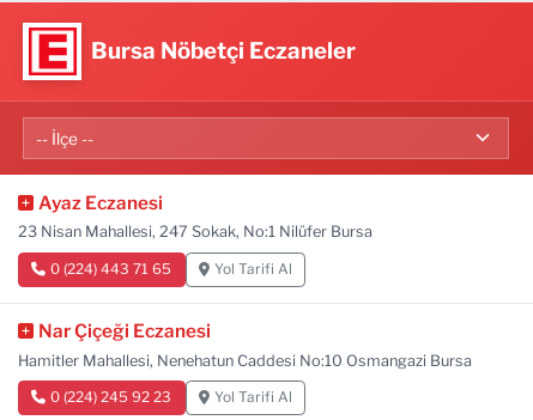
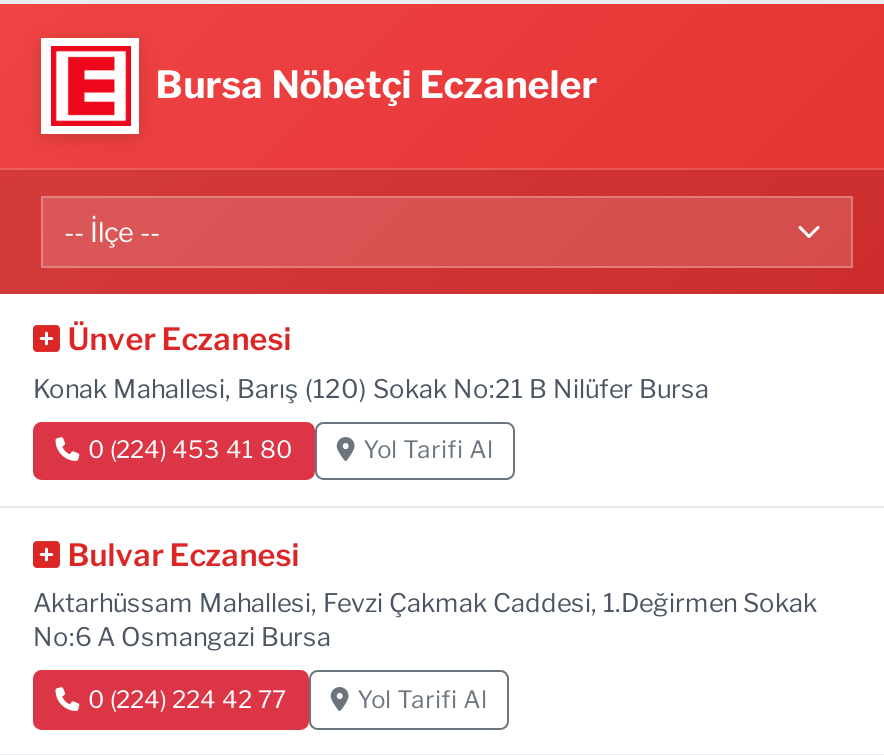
[31,26,74,77] [image] -> [45,37,135,135] [image]
[18,191,373,241] Ayaz Eczanesi | 23 Nisan Mahallesi, 247 Sokak, No:1 Nilüfer Bursa -> [33,321,709,403] Ünver Eczanesi | Konak Mahallesi, Barış (120) Sokak No:21 B Nilüfer Bursa
[51,260,172,277] 0 (224) 443 71 65 -> [88,436,292,464] 0 (224) 453 41 80
[18,320,472,369] Nar Çiçeği Eczanesi | Hamitler Mahallesi, Nenehatun Caddesi No:10 Osmangazi Bursa -> [33,536,817,652] Bulvar Eczanesi | Aktarhüssam Mahallesi, Fevzi Çakmak Caddesi, 1.Değirmen Sokak | No:6 A Osmangazi Bursa
[51,389,172,406] 0 (224) 245 92 23 -> [88,685,286,713] 0 (224) 224 42 77

